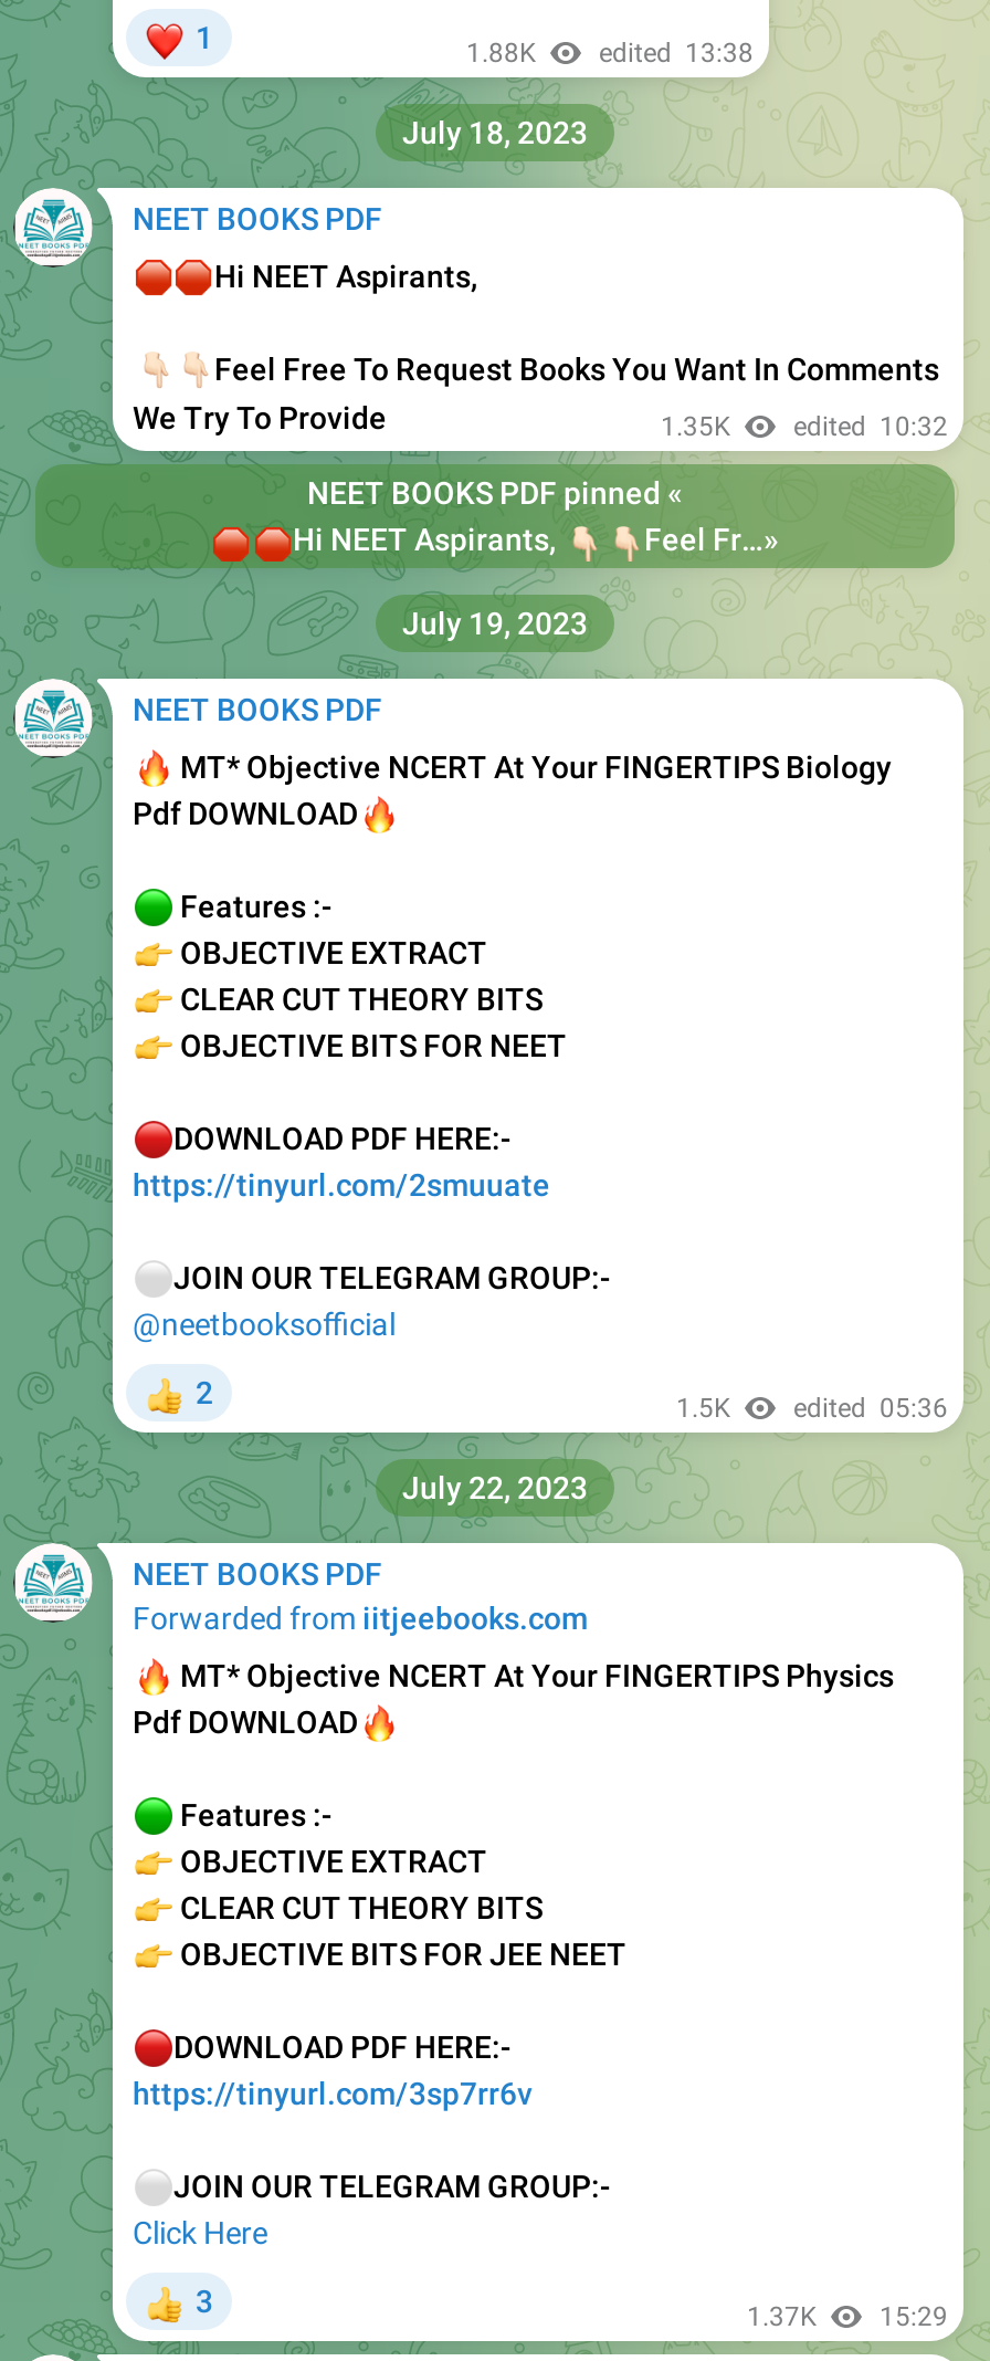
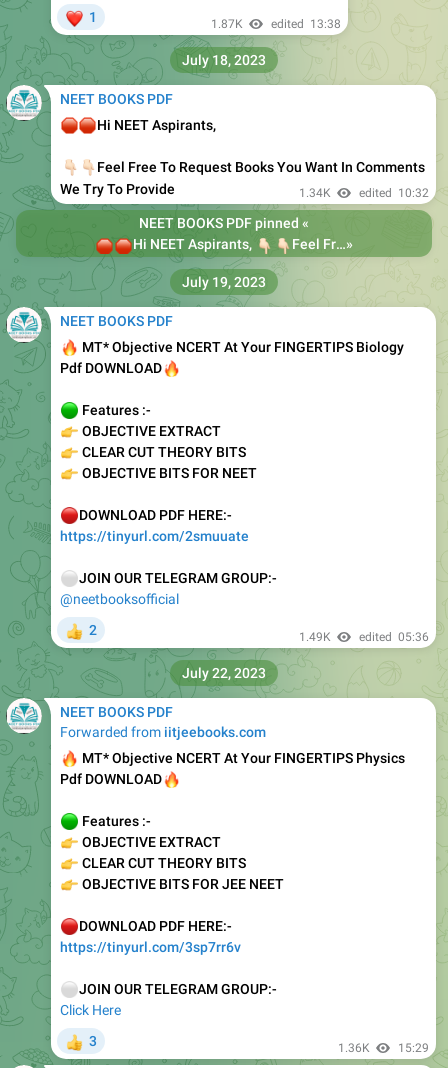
[466,38,754,69] 1.88K edited 13:38 -> [211,17,341,31] 1.87K edited 13:38
[661,411,948,442] 1.35K edited 10:32 -> [299,186,429,200] 1.34K edited 10:32
[676,1393,948,1424] 1.5K edited 05:36 -> [299,630,429,644] 1.49K edited 05:36
[747,2301,948,2332] 1.37K 15:29 -> [338,1041,429,1055] 1.36K 15:29

